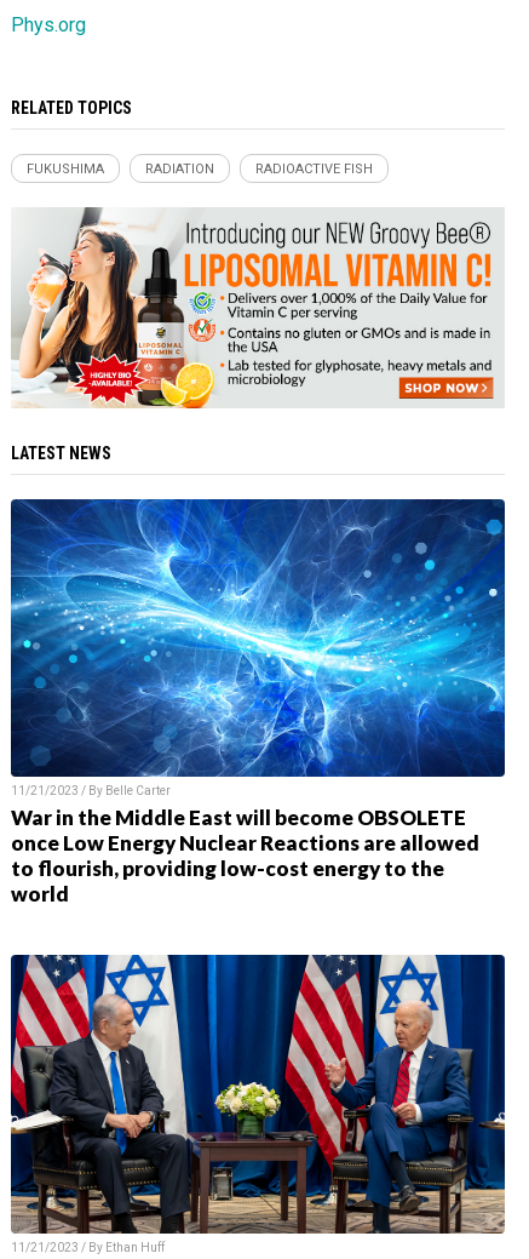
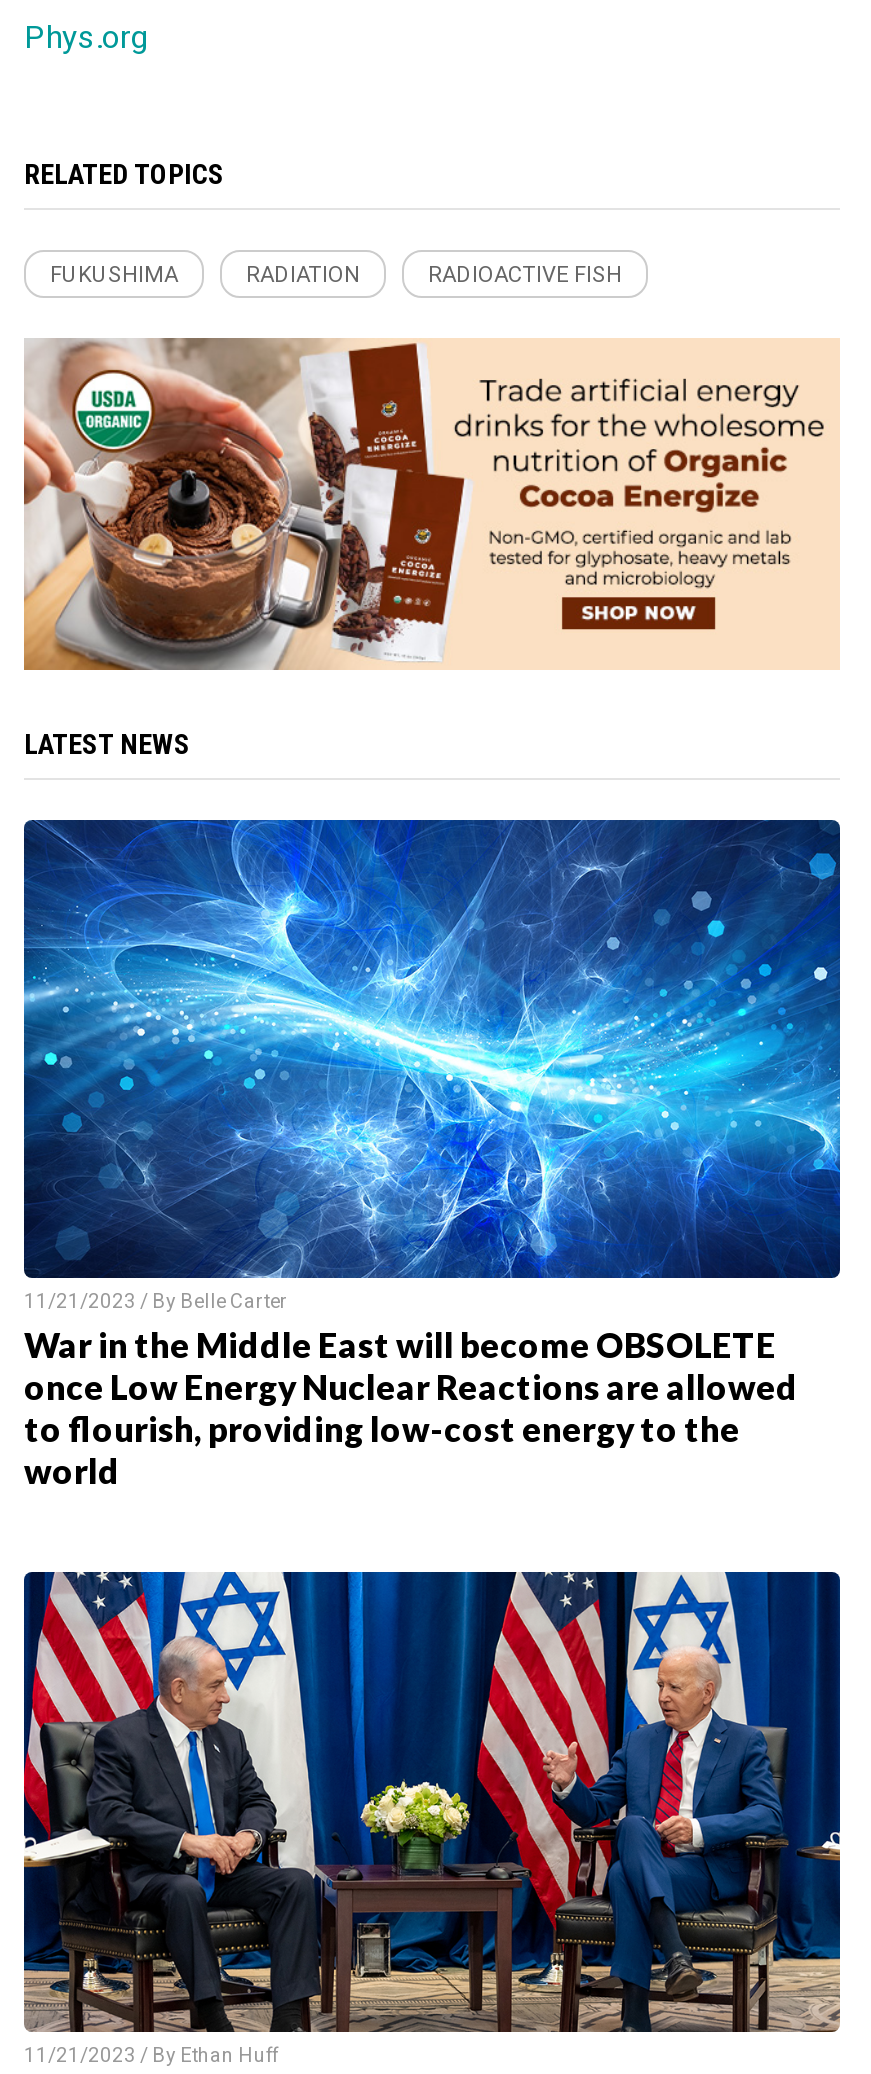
[11,207,501,408] [image] -> [22,336,836,672] [image]

